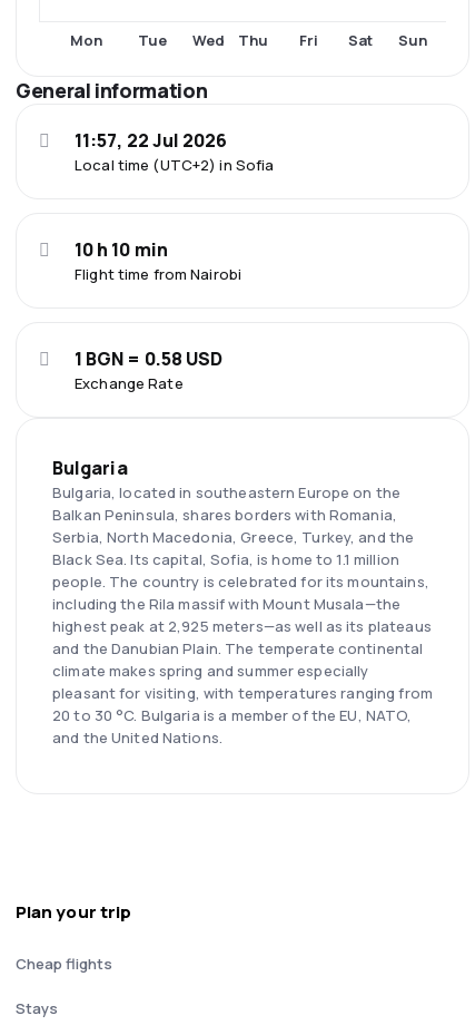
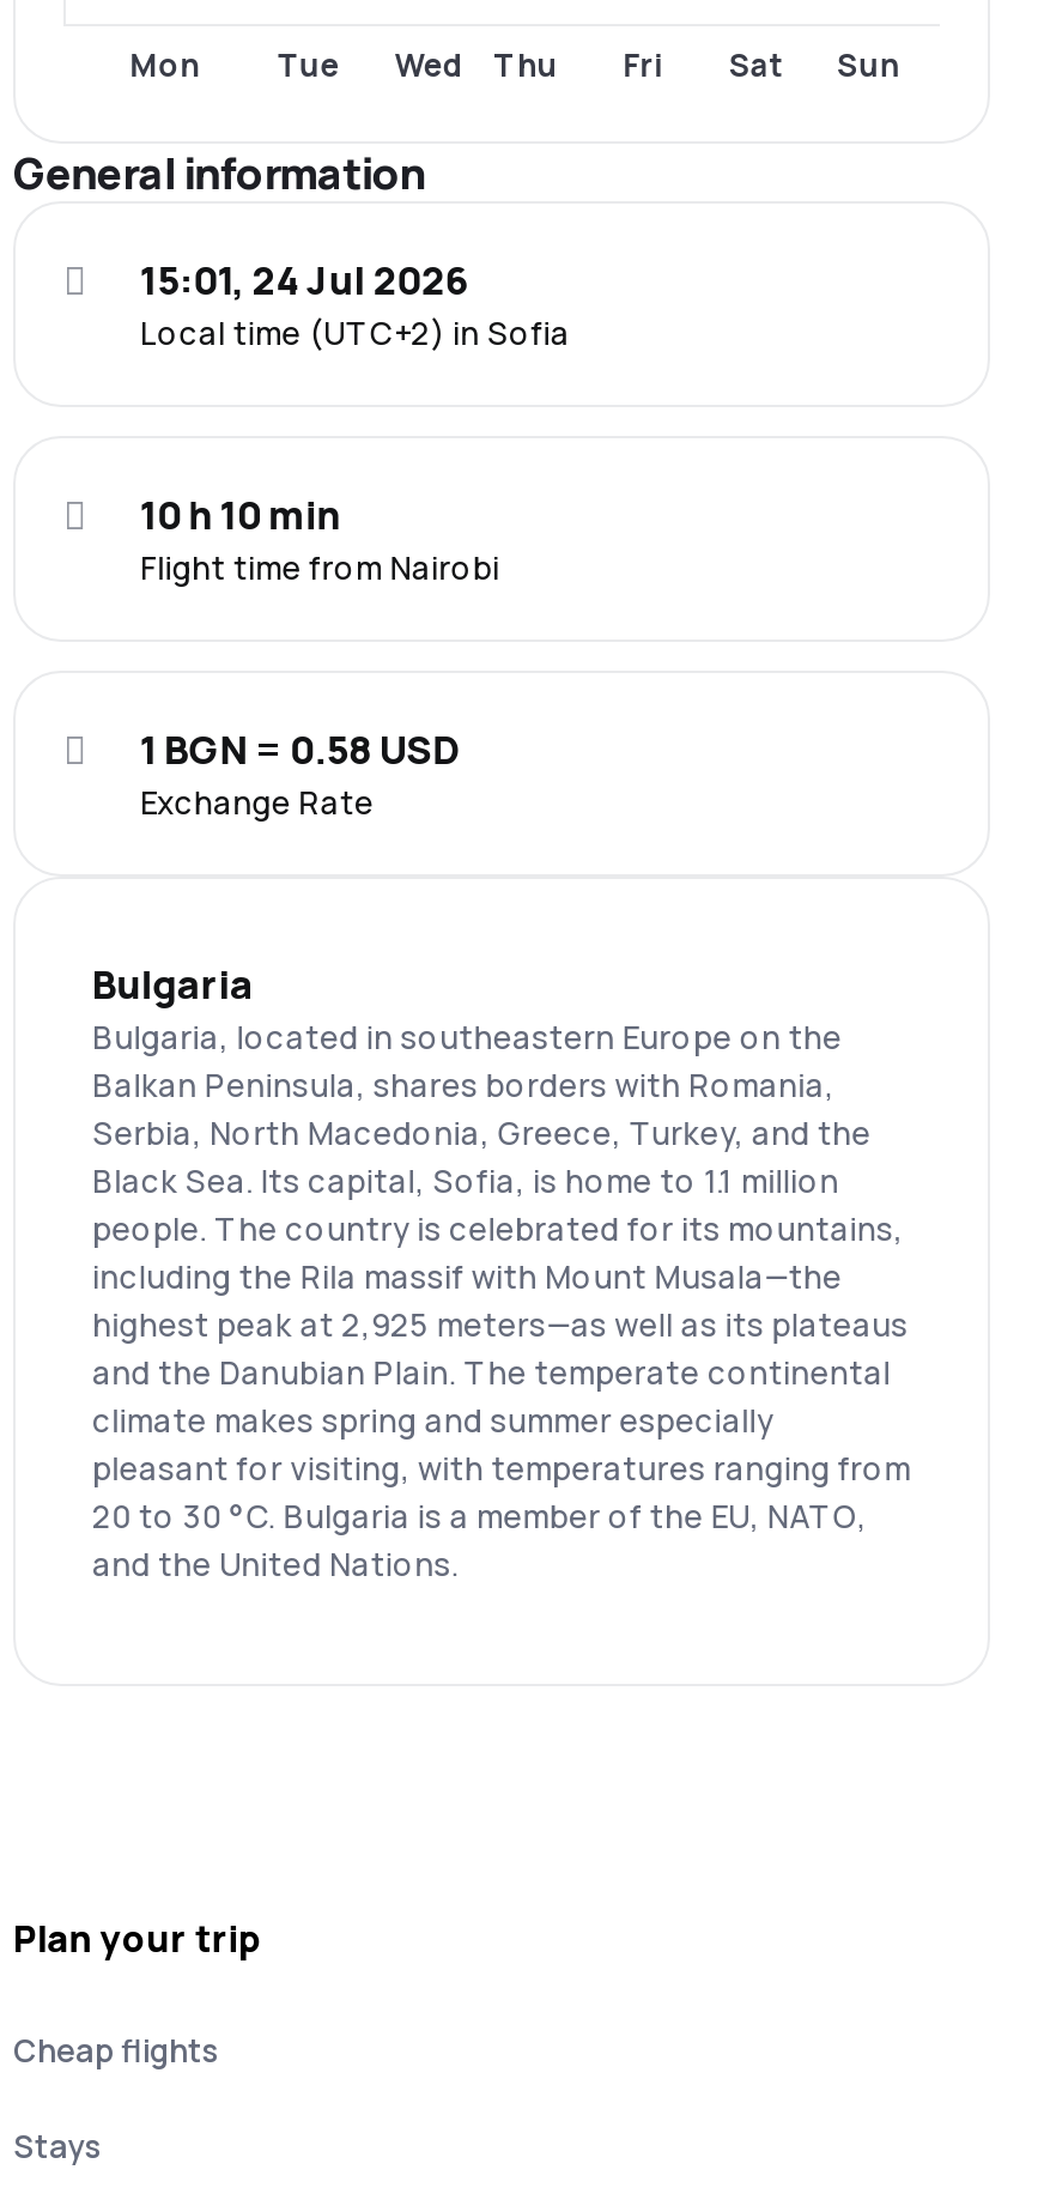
[75,128,227,153] 11:57, 22 Jul 2026 -> [140,254,469,307] 15:01, 24 Jul 2026

